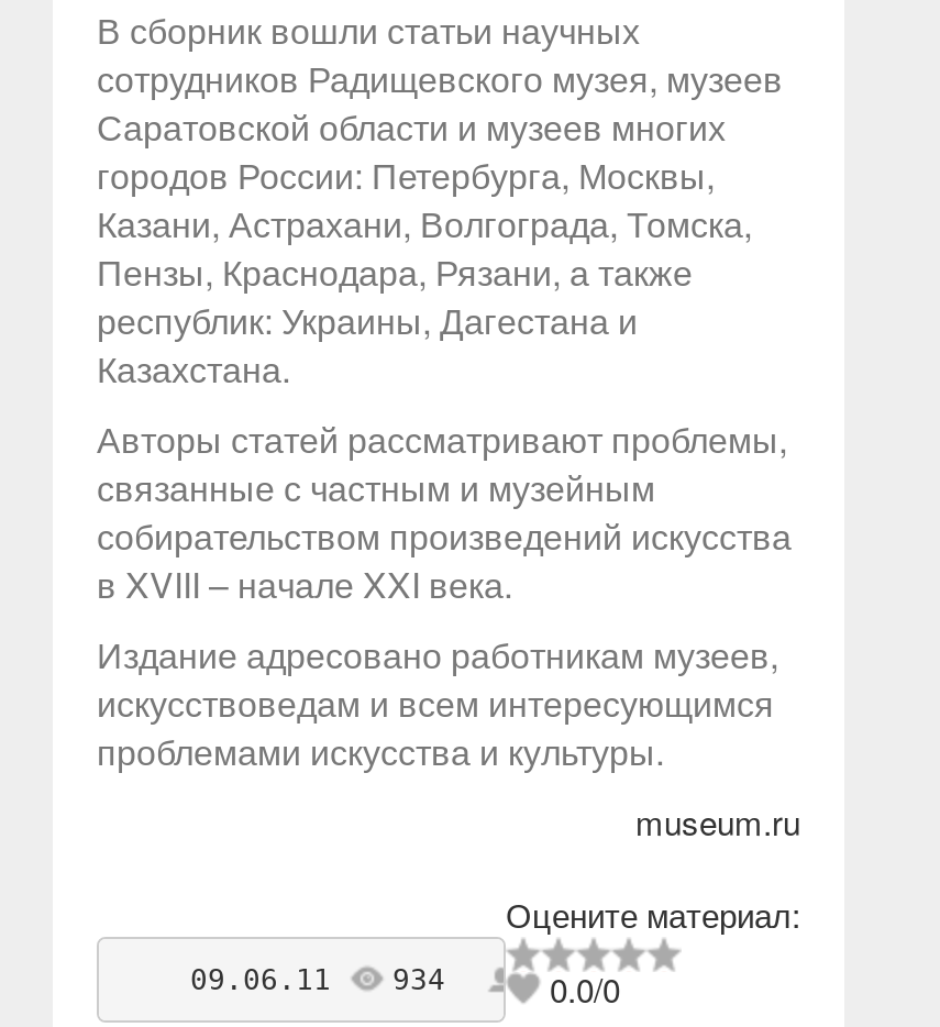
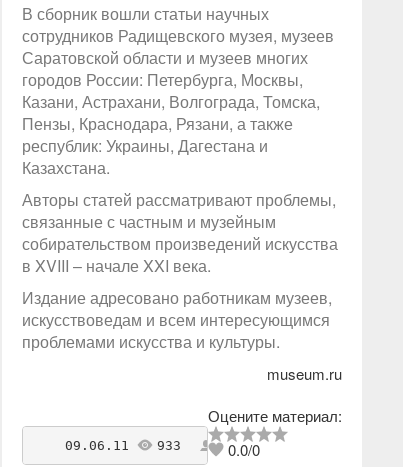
[120,962,445,995] 09.06.11 934 -> [32,437,180,452] 09.06.11 933

